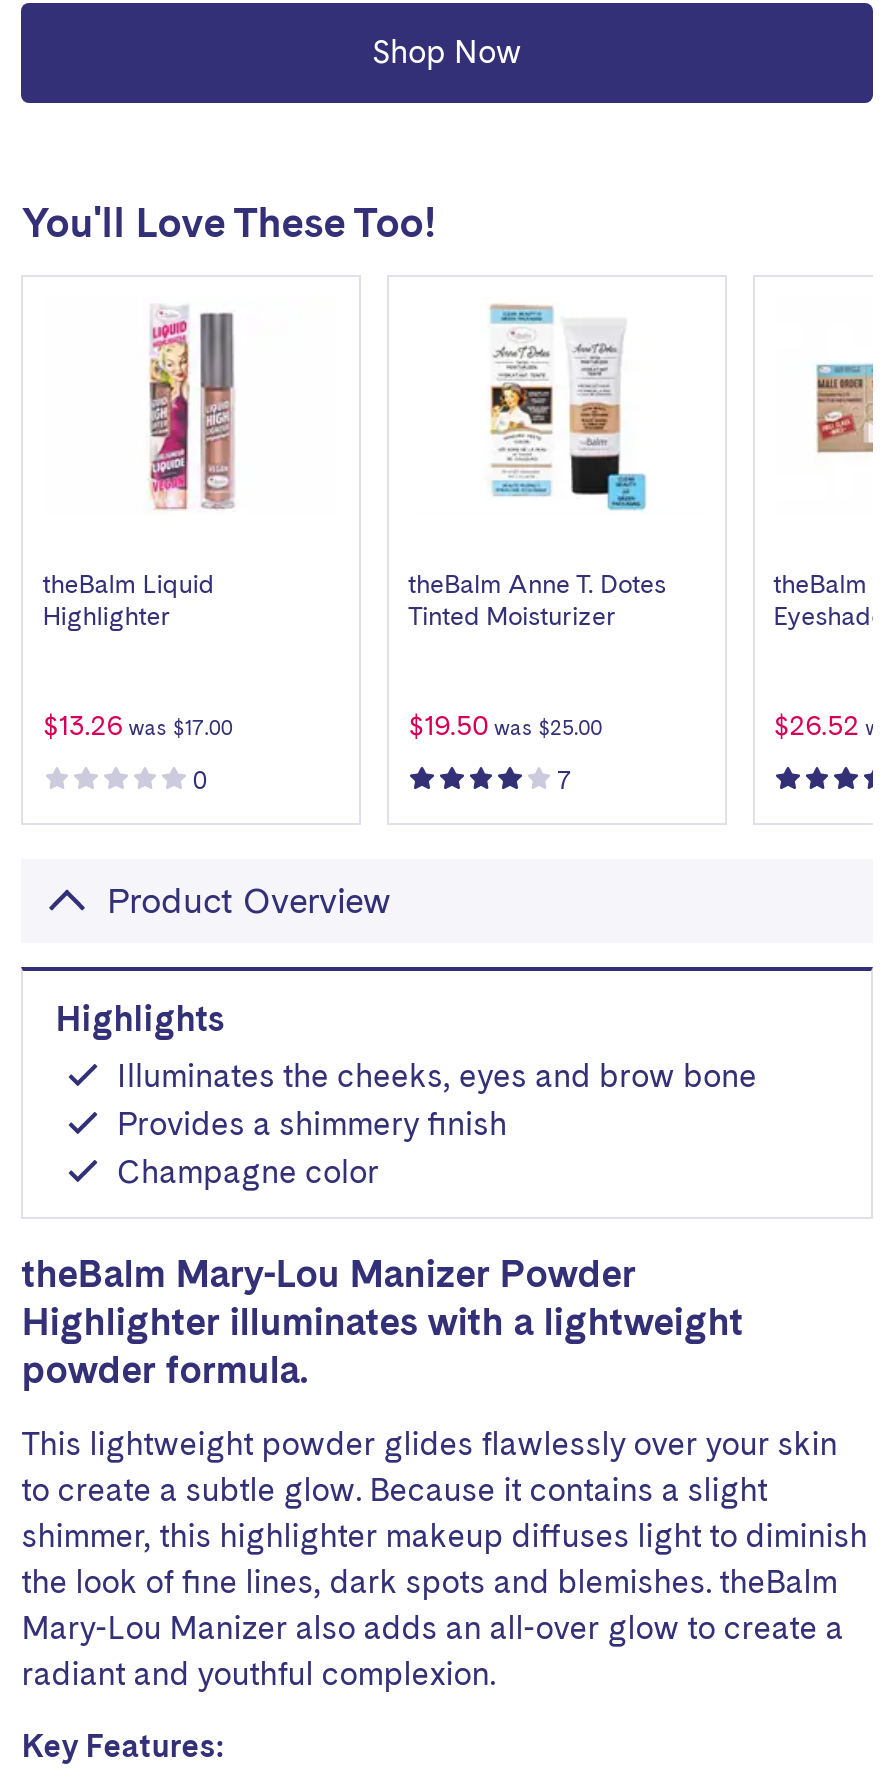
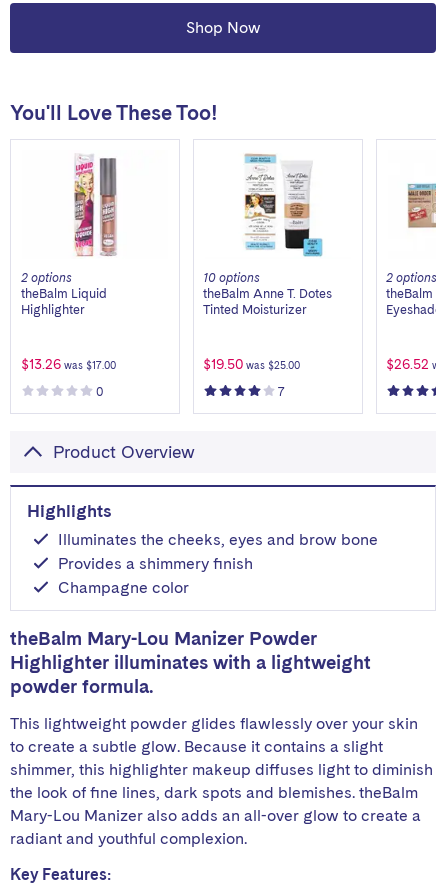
none -> [21,271,72,285] 2 options
none -> [203,271,260,285] 10 options
none -> [386,271,437,285] 2 options

